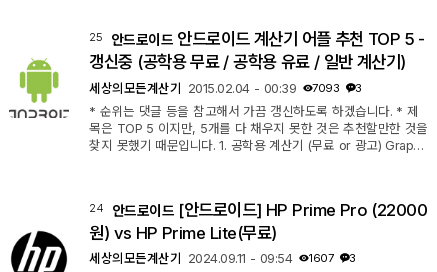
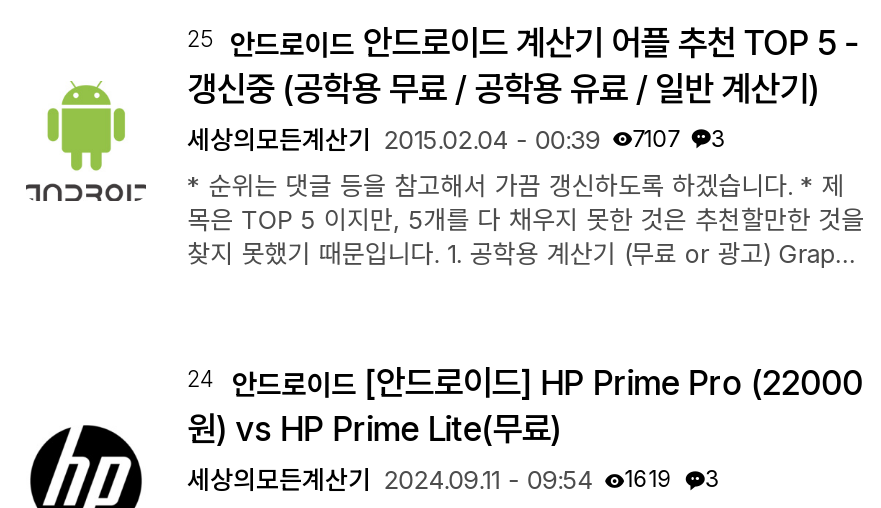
[89,80,362,95] 세상의모든계산기 2015.02.04 - 00:39 7093 3 -> [187,125,724,155] 세상의모든계산기 2015.02.04 - 00:39 7107 3
[89,251,356,266] 세상의모든계산기 2024.09.11 - 09:54 1607 3 -> [187,466,718,496] 세상의모든계산기 2024.09.11 - 09:54 1619 3

